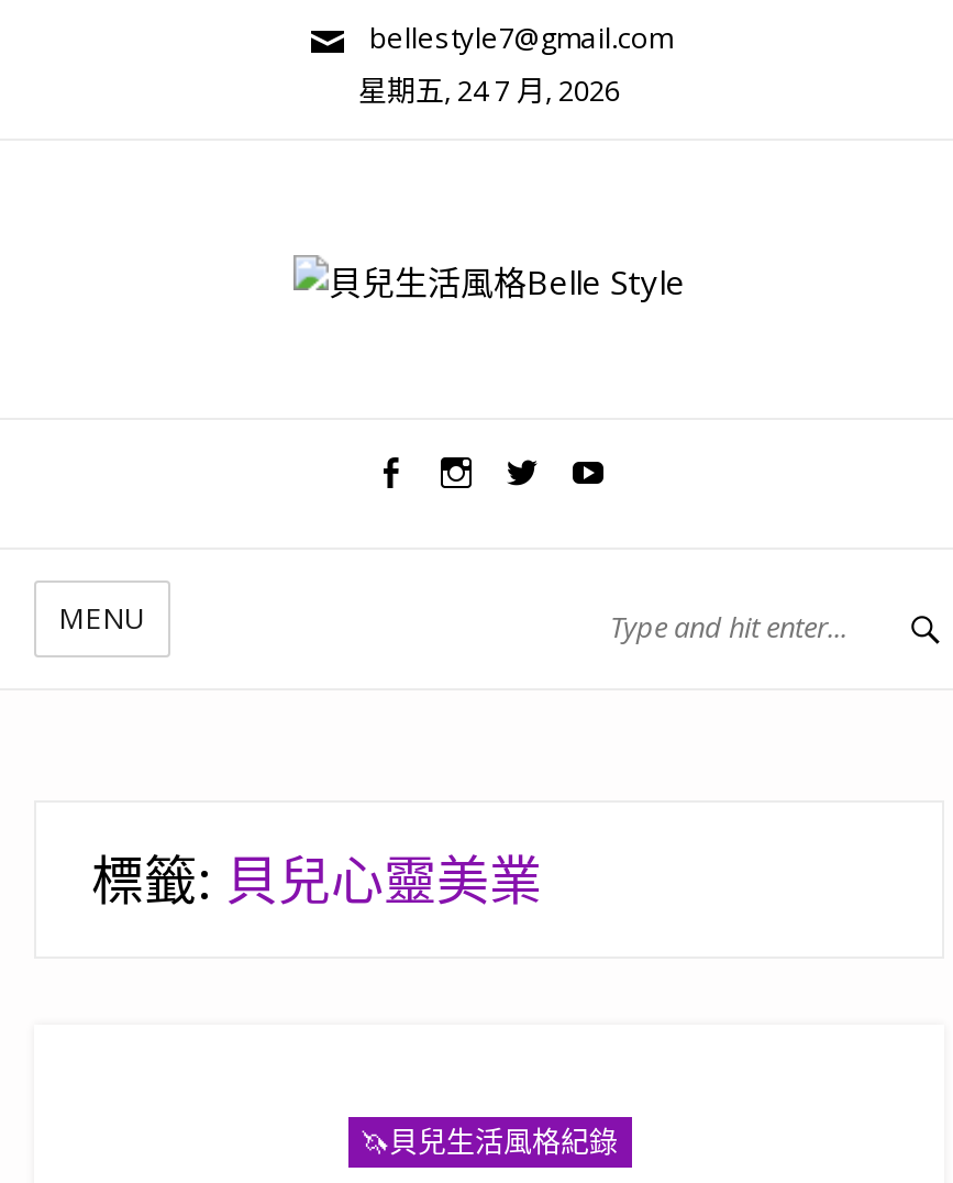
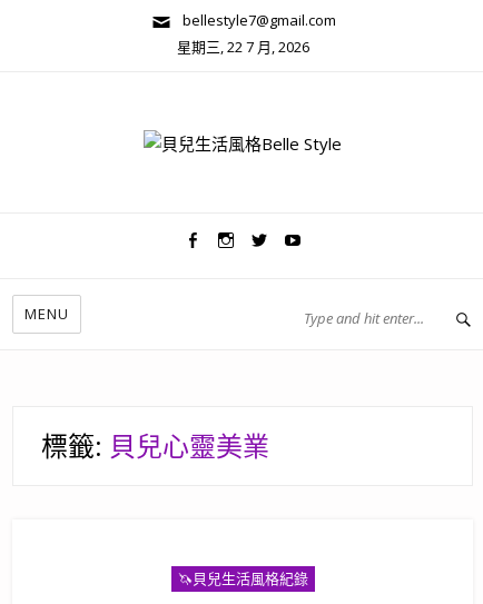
[358,70,620,110] 星期五, 24 7 月, 2026 -> [176,37,309,57] 星期三, 22 7 月, 2026

